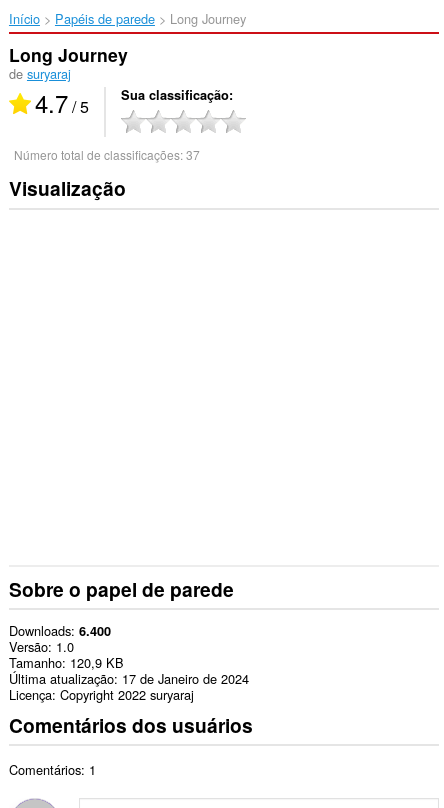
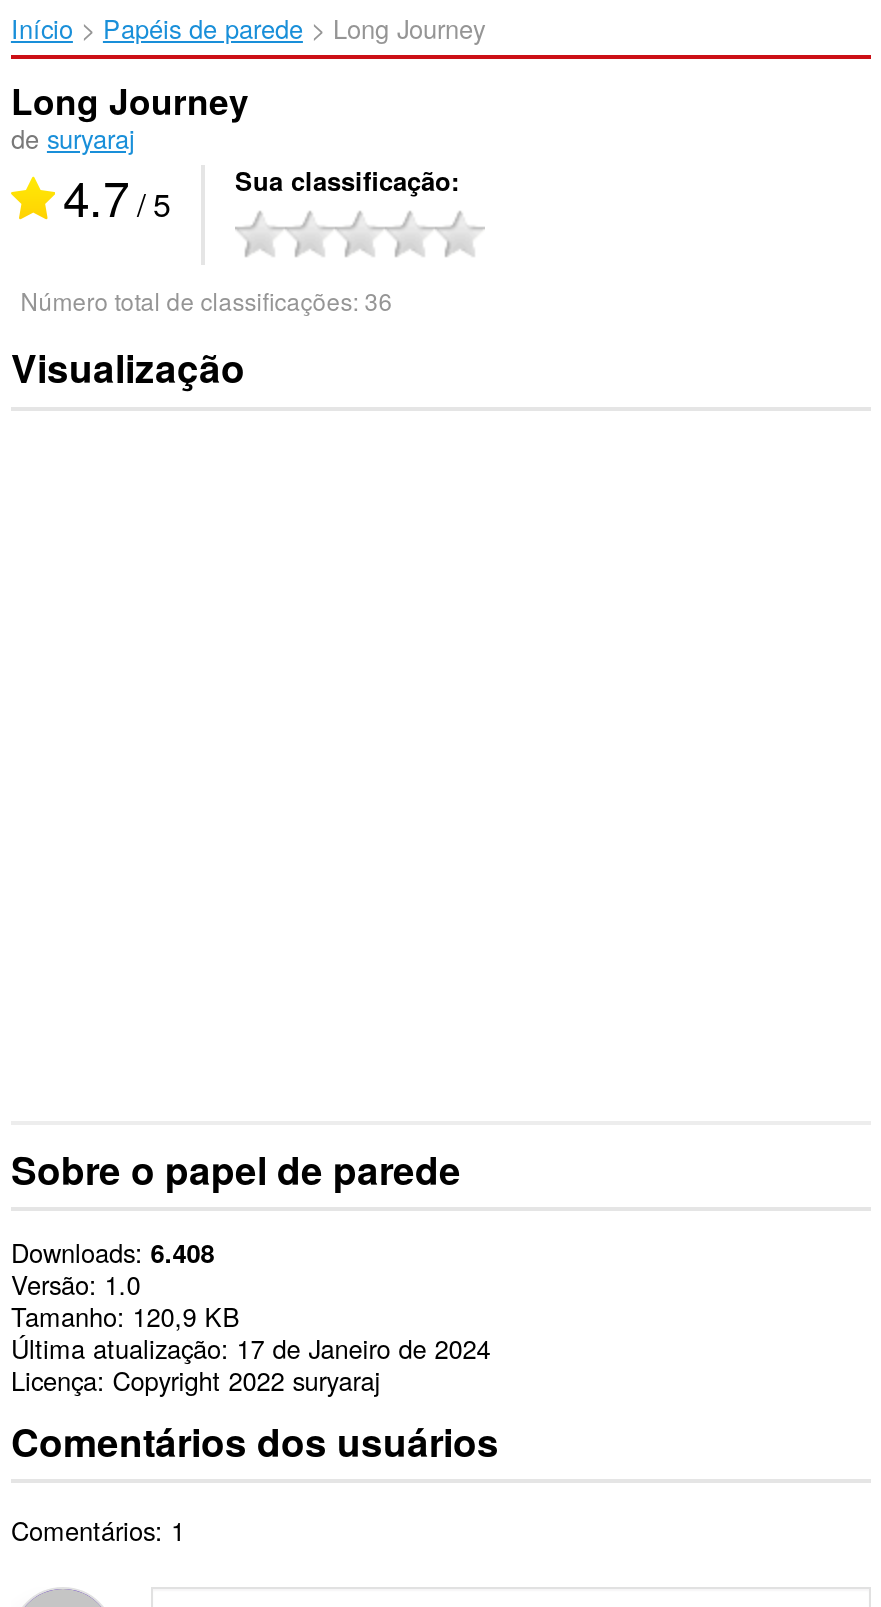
[14,146,200,163] Número total de classificações: 37 -> [21,282,393,316] Número total de classificações: 36
[9,621,111,640] Downloads 6.400 -> [11,1233,215,1271] Downloads 6.408

